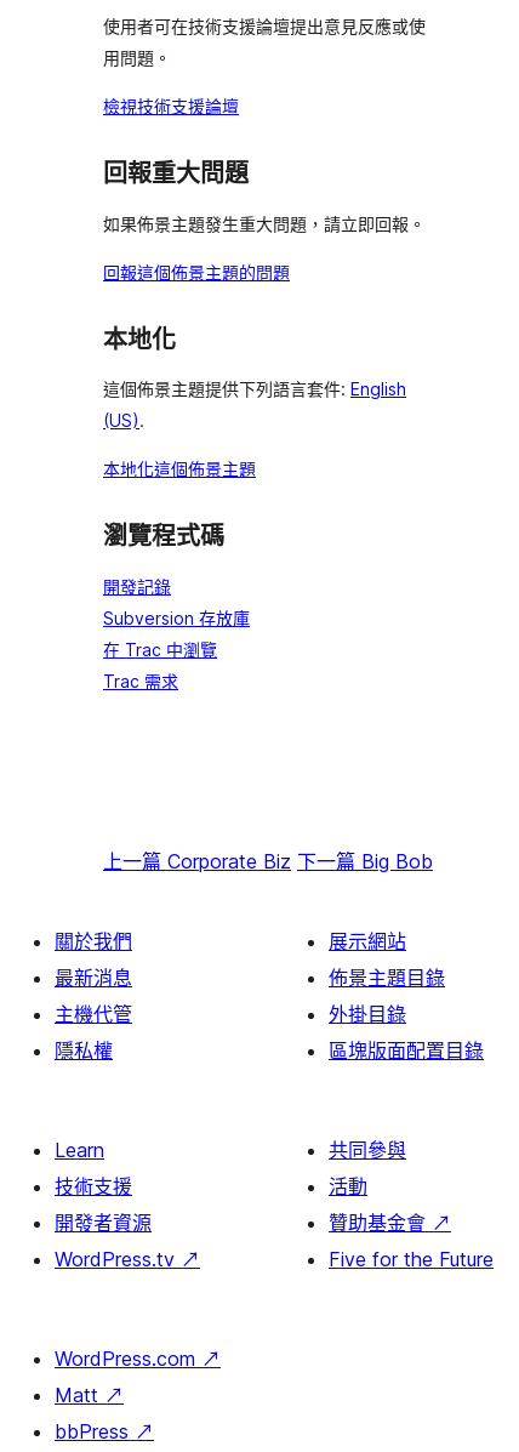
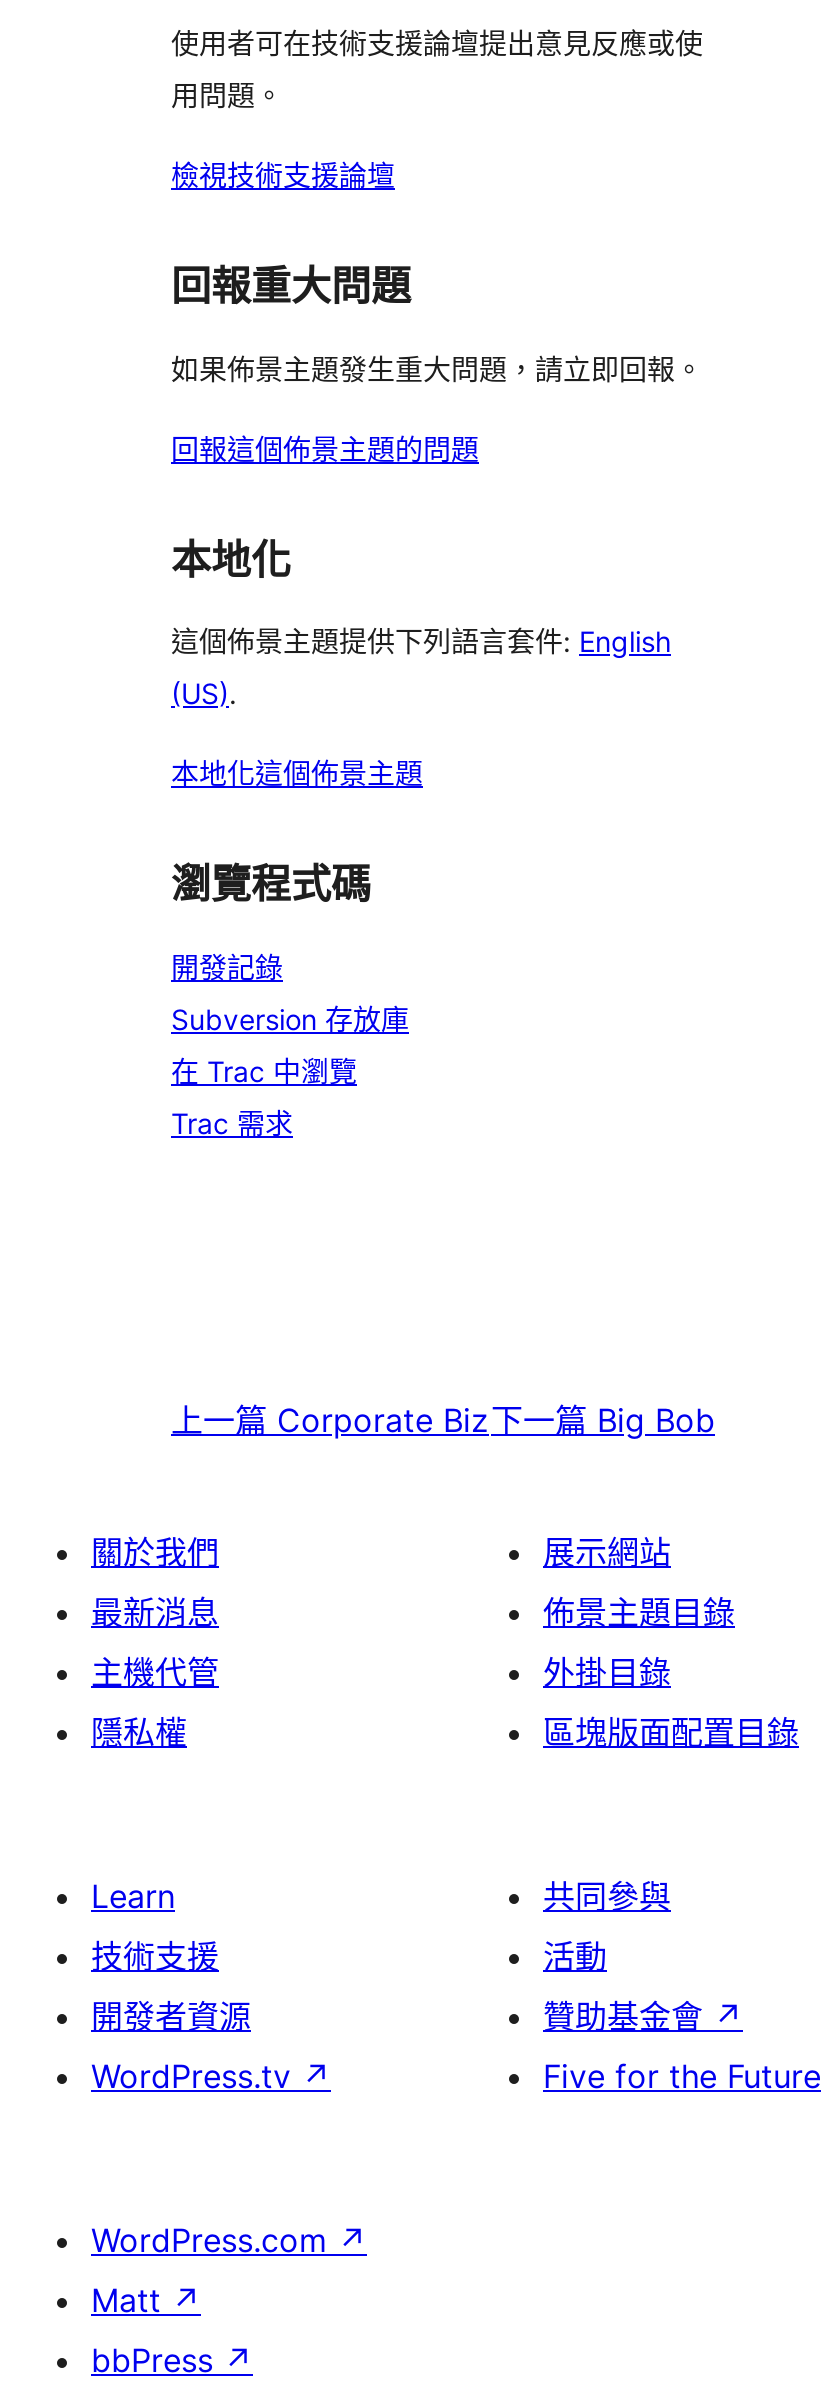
[103,849,433,873] 上一篇 Corporate Biz 下一篇 Big Bob -> [171,1400,715,1440] 上一篇 Corporate Biz下一篇 Big Bob

